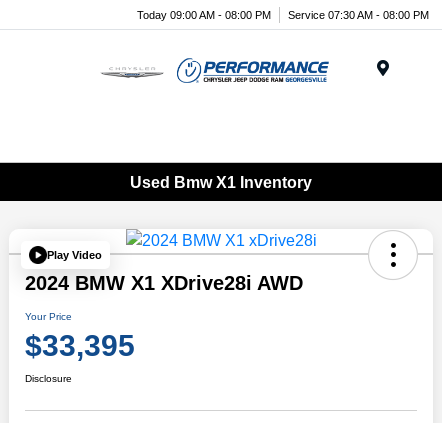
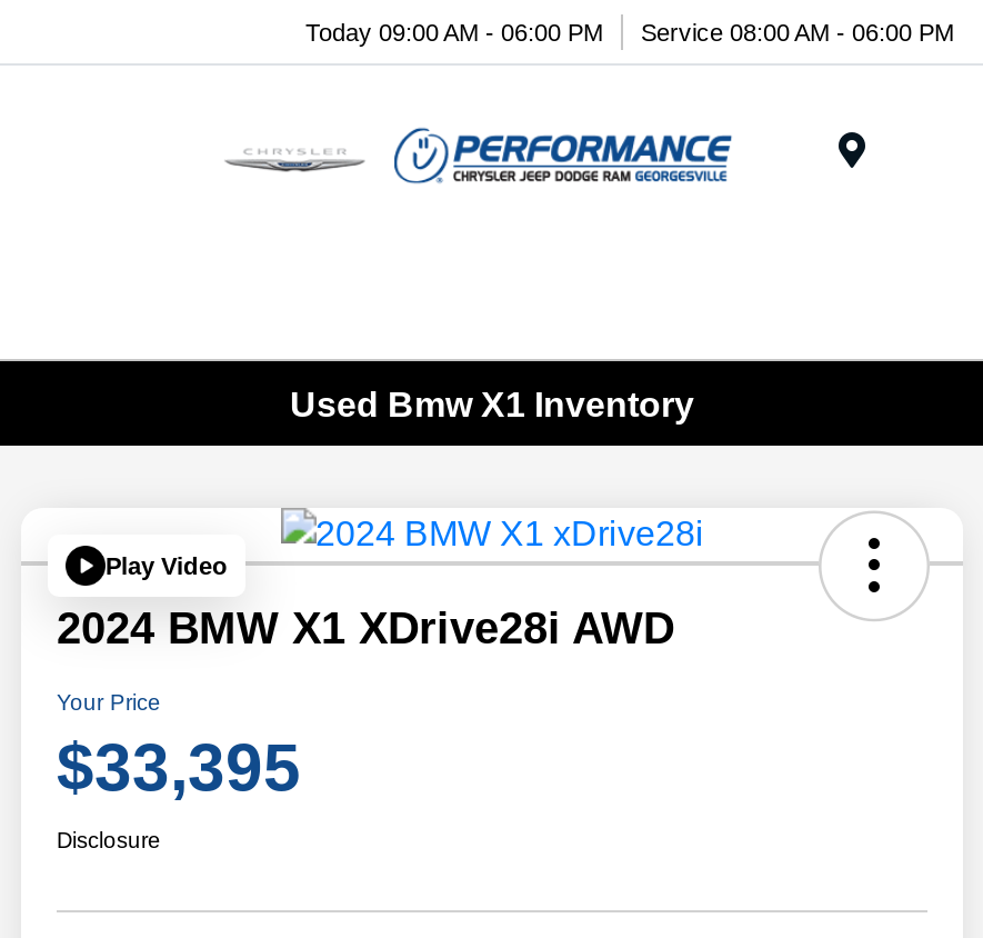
[137,8,271,20] Today 09:00 AM - 08:00 PM -> [305,18,603,44] Today 09:00 AM - 06:00 PM
[288,8,429,20] Service 07:30 AM - 08:00 PM -> [641,18,954,44] Service 08:00 AM - 06:00 PM

